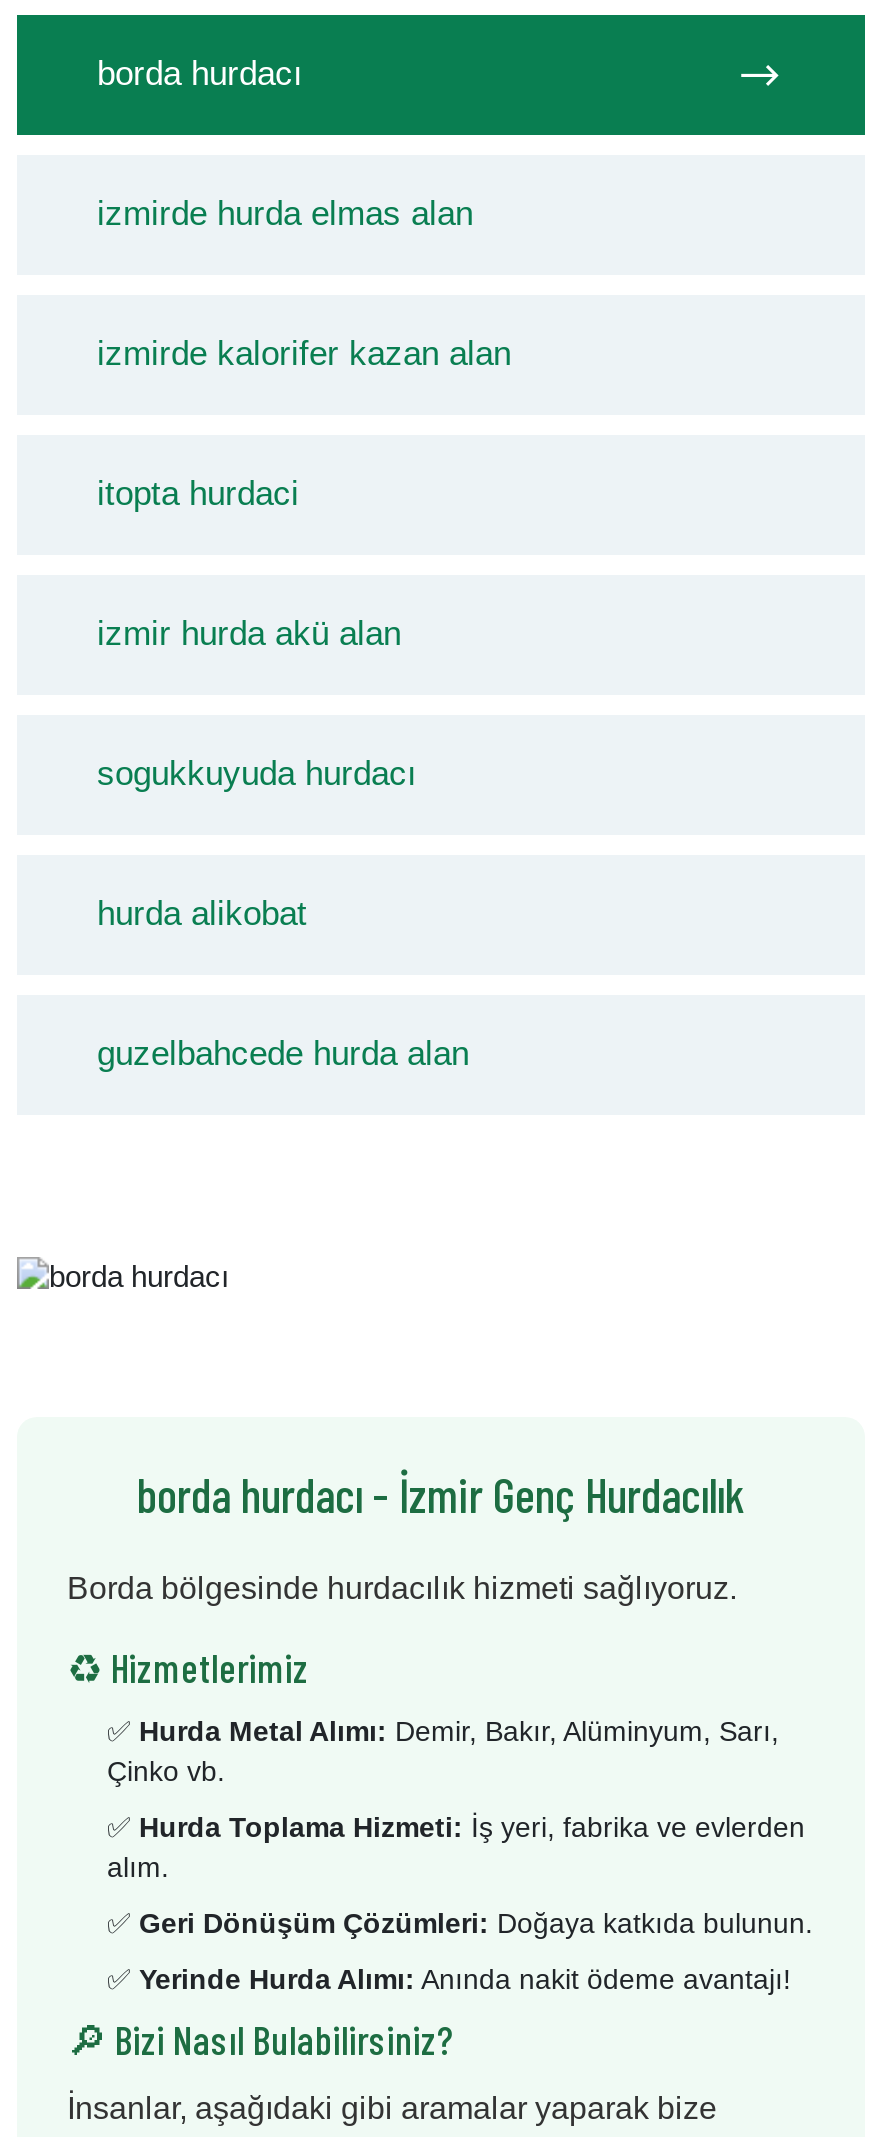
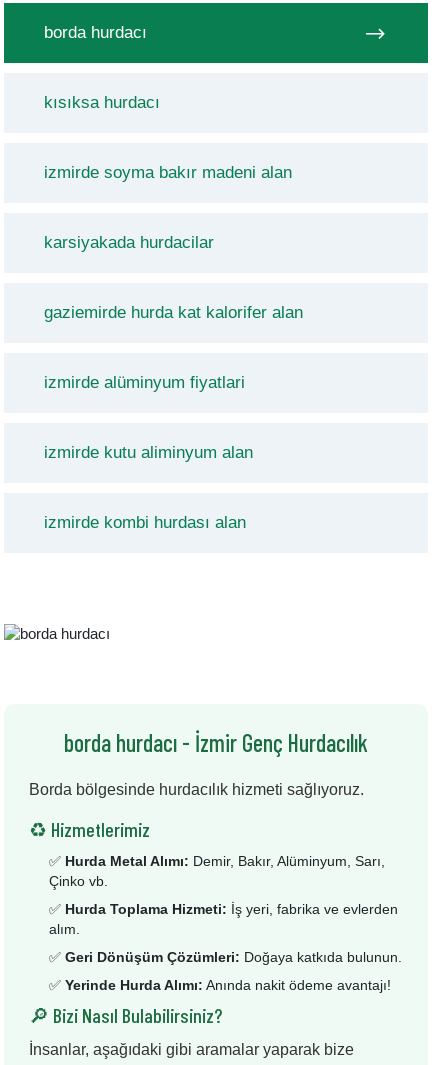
[97,195,473,233] izmirde hurda elmas alan -> [44,93,160,112] kısıksa hurdacı
[97,335,511,373] izmirde kalorifer kazan alan -> [44,163,292,182] izmirde soyma bakır madeni alan
[97,475,299,513] itopta hurdaci -> [44,233,214,252] karsiyakada hurdacilar
[97,615,401,653] izmir hurda akü alan -> [44,303,303,322] gaziemirde hurda kat kalorifer alan
[97,755,417,793] sogukkuyuda hurdacı -> [44,373,245,392] izmirde alüminyum fiyatlari
[97,895,307,933] hurda alikobat -> [44,443,253,462] izmirde kutu aliminyum alan
[97,1035,469,1073] guzelbahcede hurda alan -> [44,513,246,532] izmirde kombi hurdası alan

